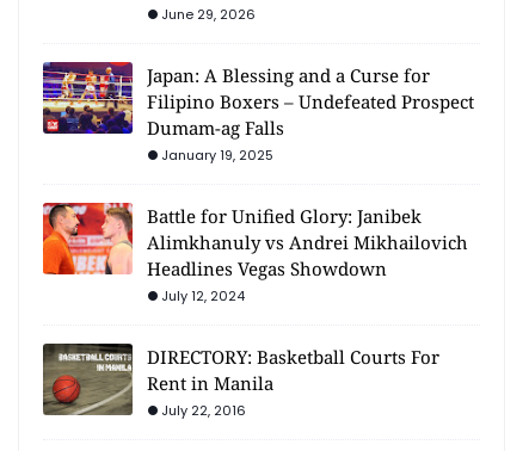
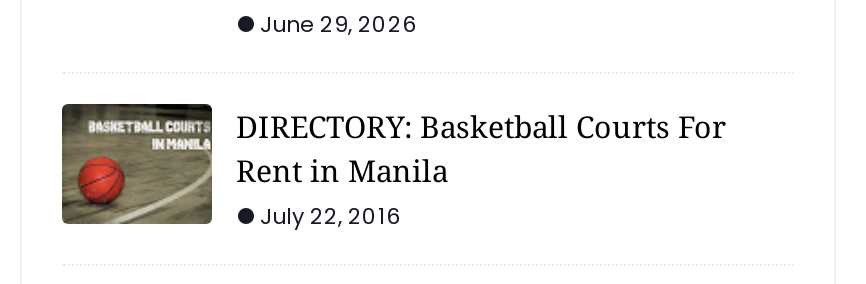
[42,61,474,305] [image] | Japan: A Blessing and a Curse for | Filipino Boxers – Undefeated Prospect | Dumam-ag Falls | January 19, 2025 | Battle for Unified Glory: Janibek | Alimkhanuly vs Andrei Mikhailovich | Headlines Vegas Showdown | July 12, 2024 -> none
[42,202,130,276] [image] -> none

